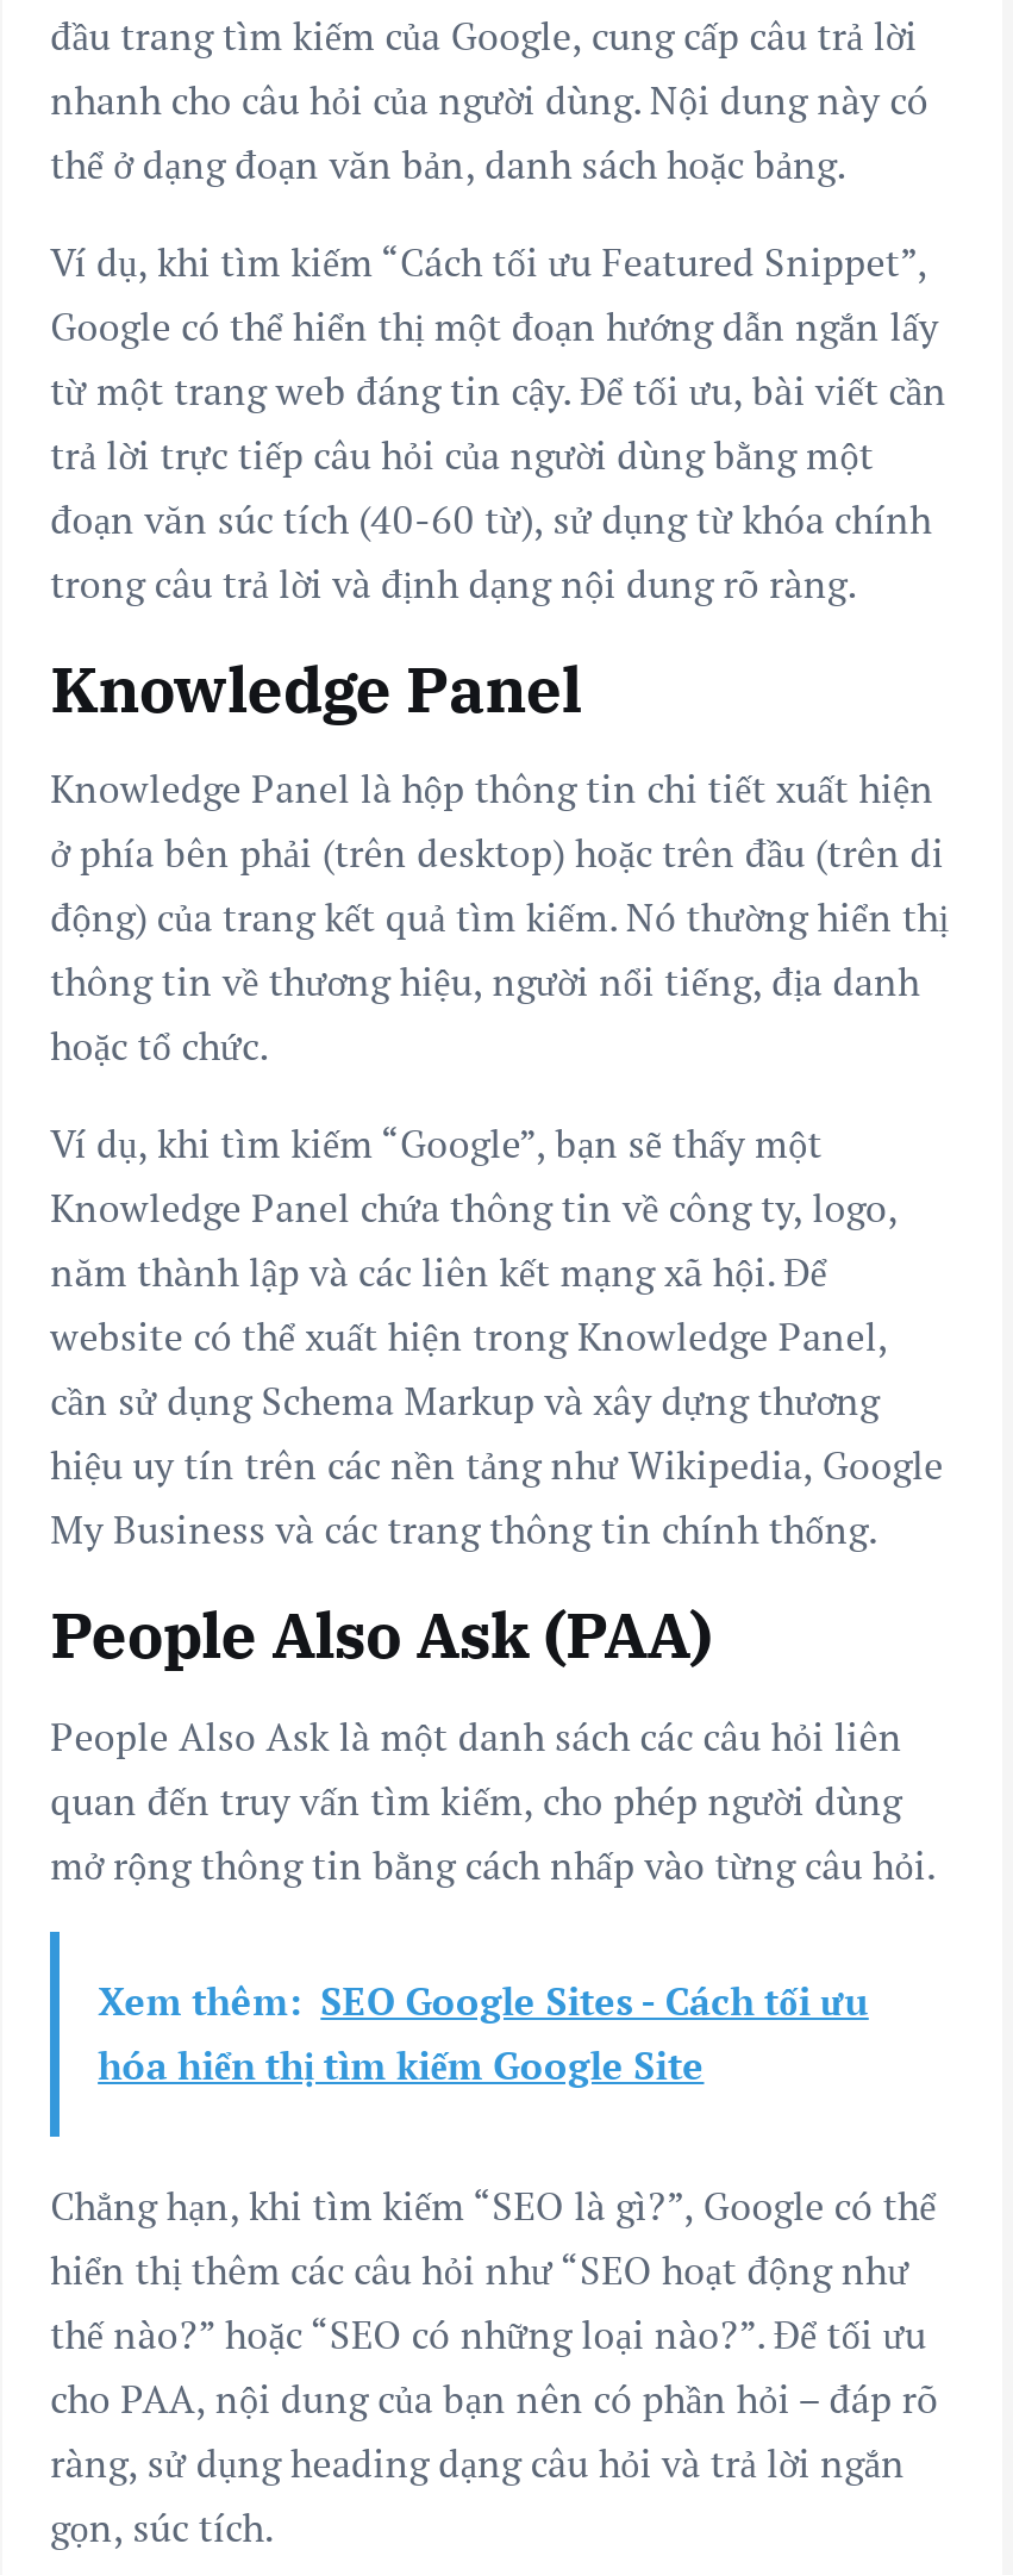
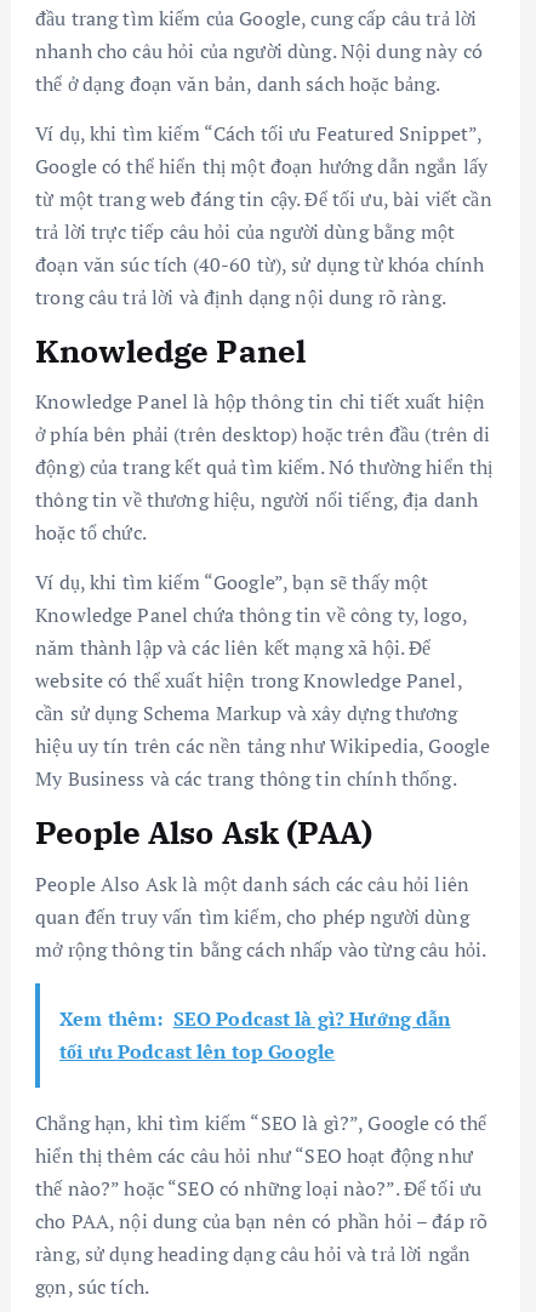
[98,1974,869,2090] Xem thêm: SEO Google Sites - Cách tối ưu | hóa hiển thị tìm kiếm Google Site -> [60,1005,451,1064] Xem thêm: SEO Podcast là gì? Hướng dẫn | tối ưu Podcast lên top Google

